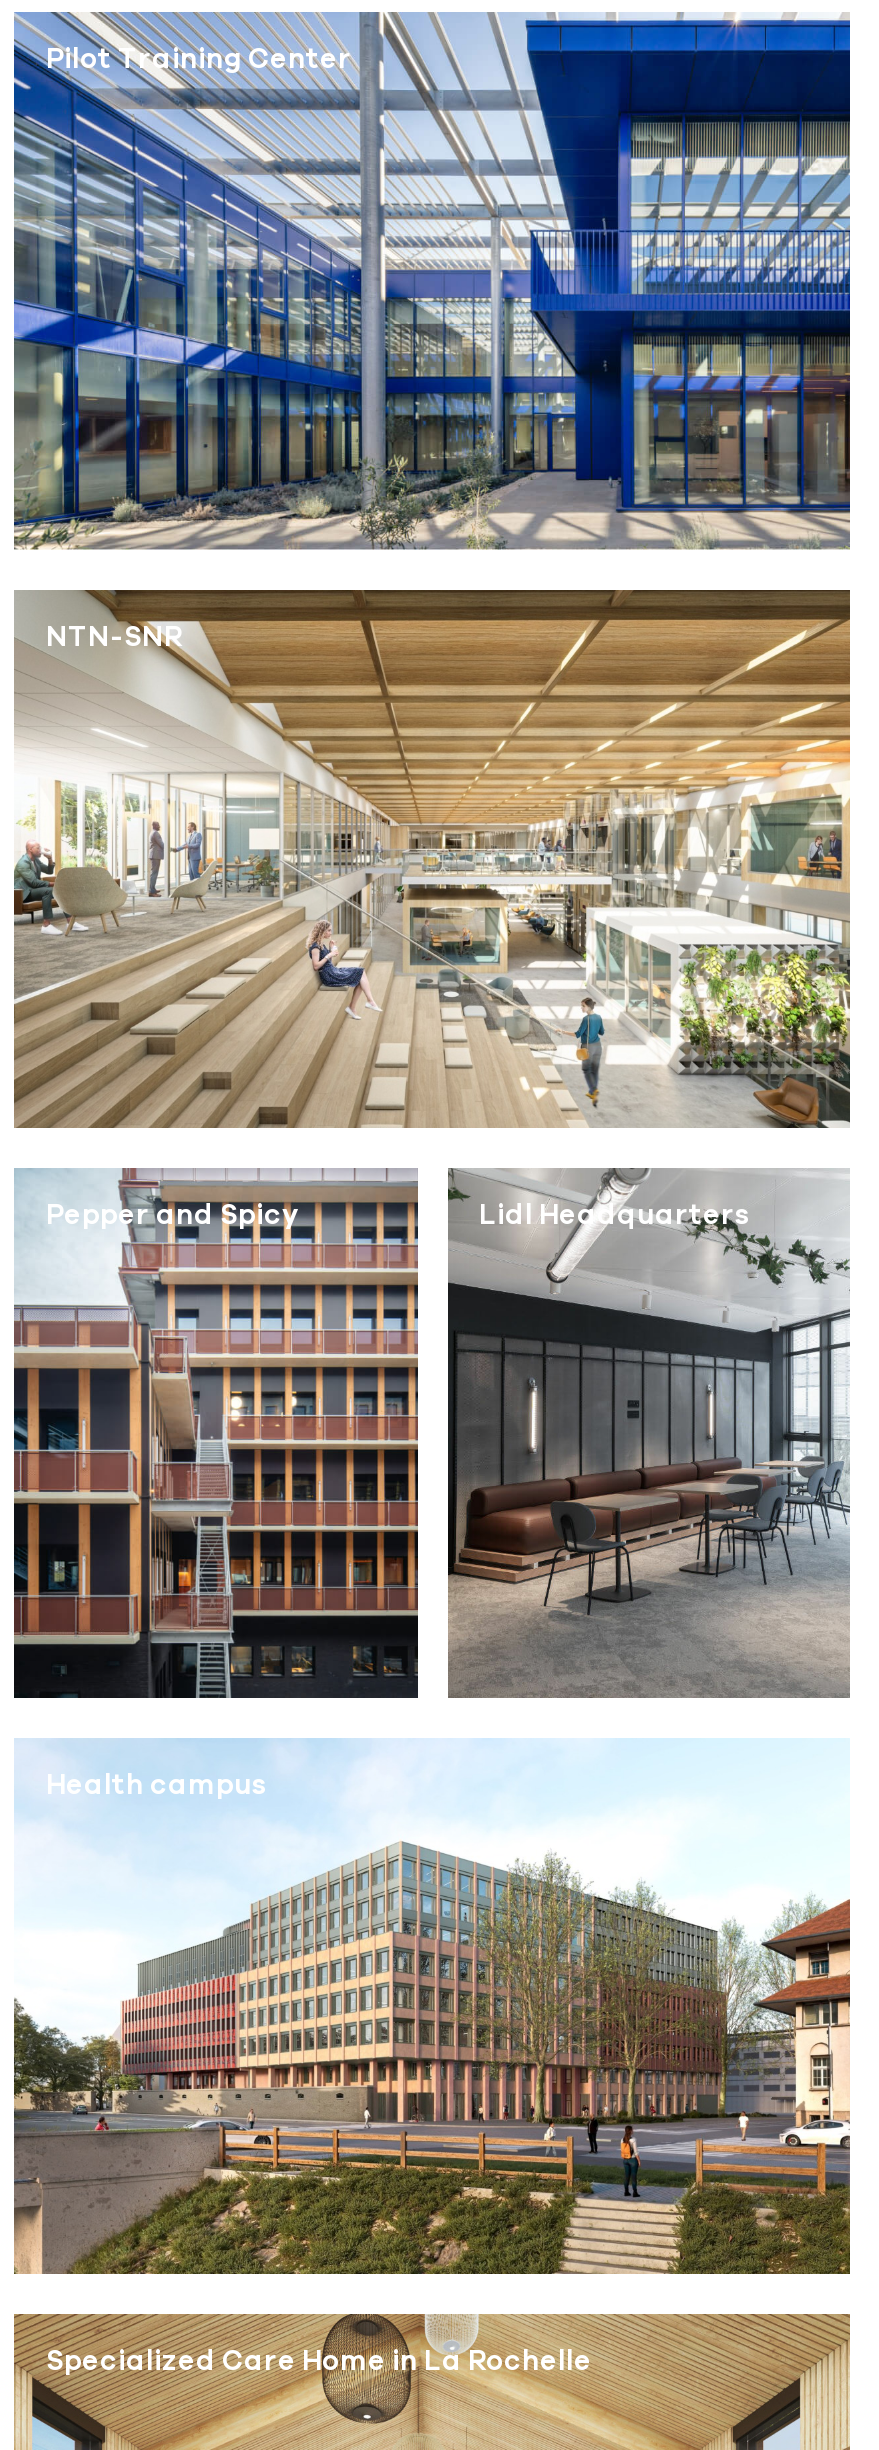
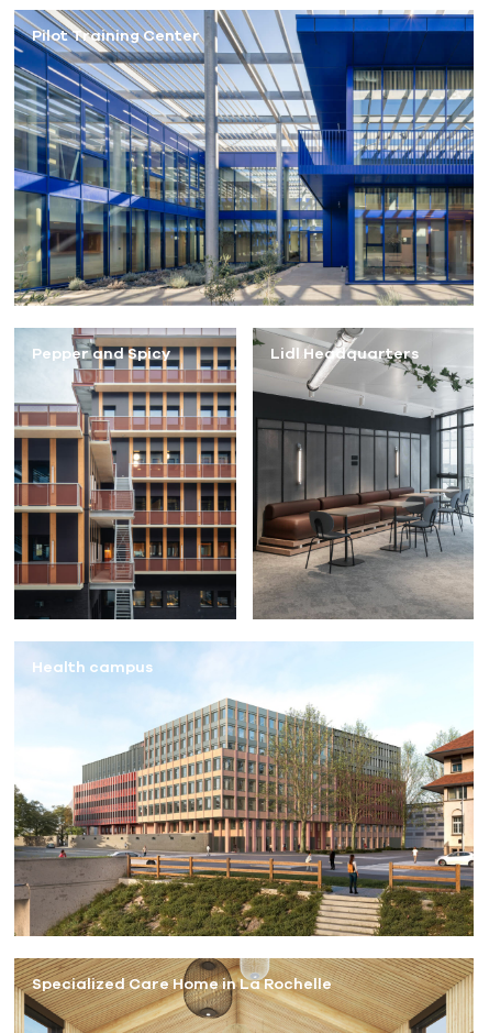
[14,588,852,1130] [image] | NTN-SNR -> none

